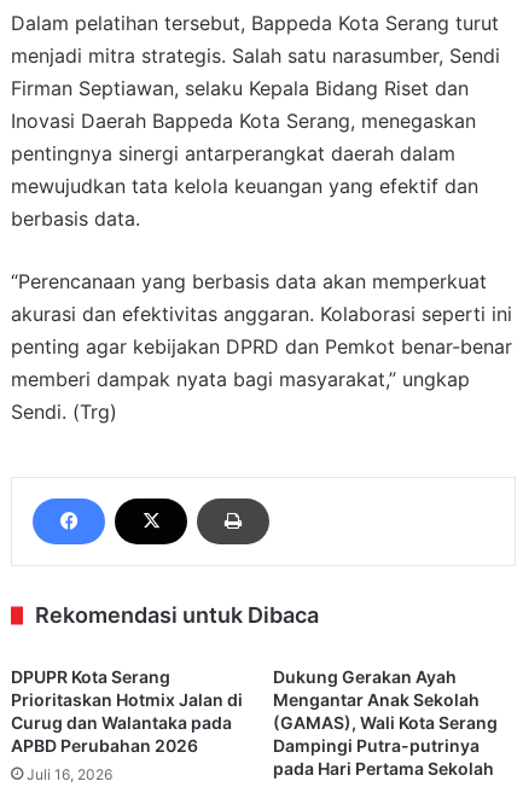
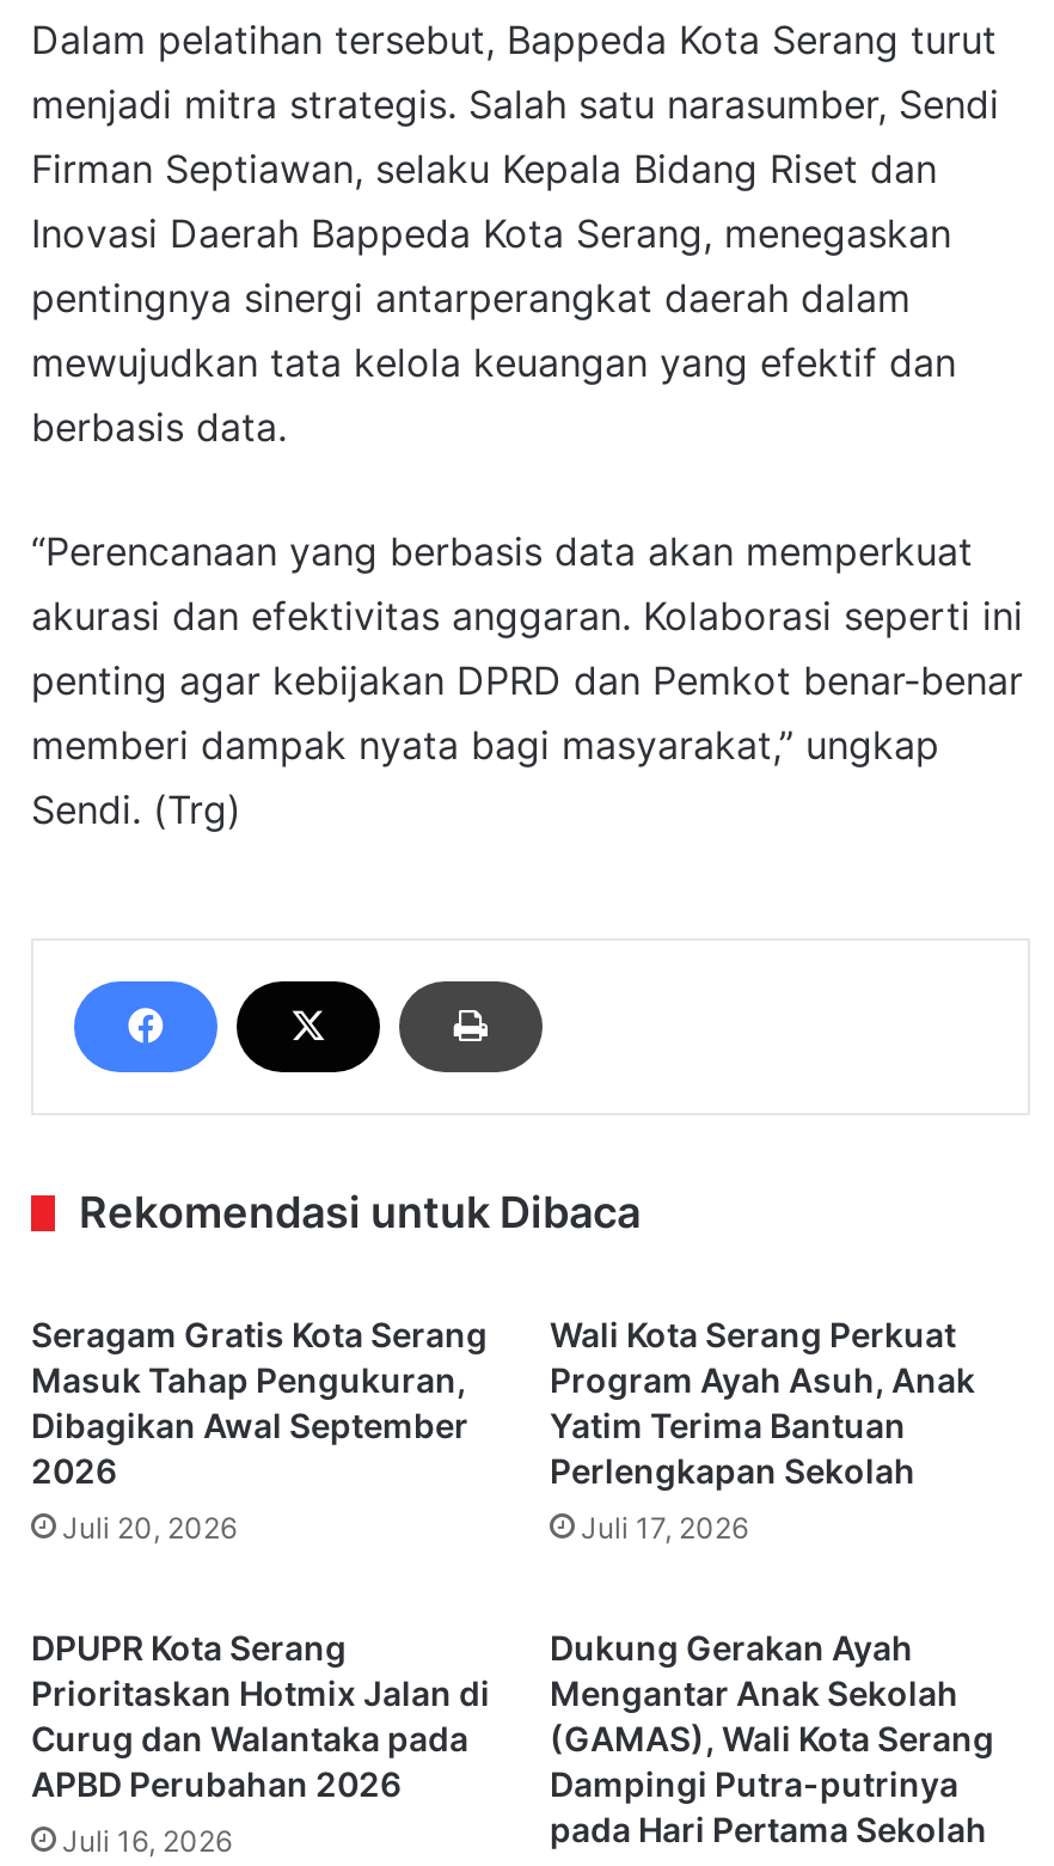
none -> [31,1313,488,1545] Seragam Gratis Kota Serang | Masuk Tahap Pengukuran, | Dibagikan Awal September | 2026 | Juli 20, 2026
none -> [550,1313,975,1545] Wali Kota Serang Perkuat | Program Ayah Asuh, Anak | Yatim Terima Bantuan | Perlengkapan Sekolah | Juli 17, 2026

